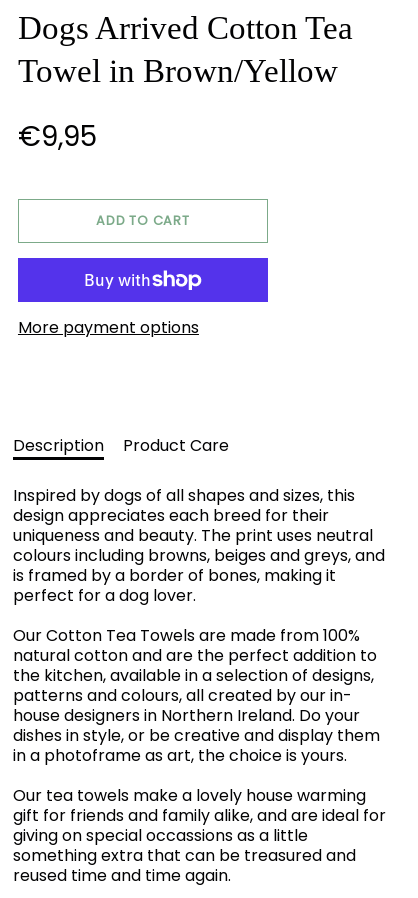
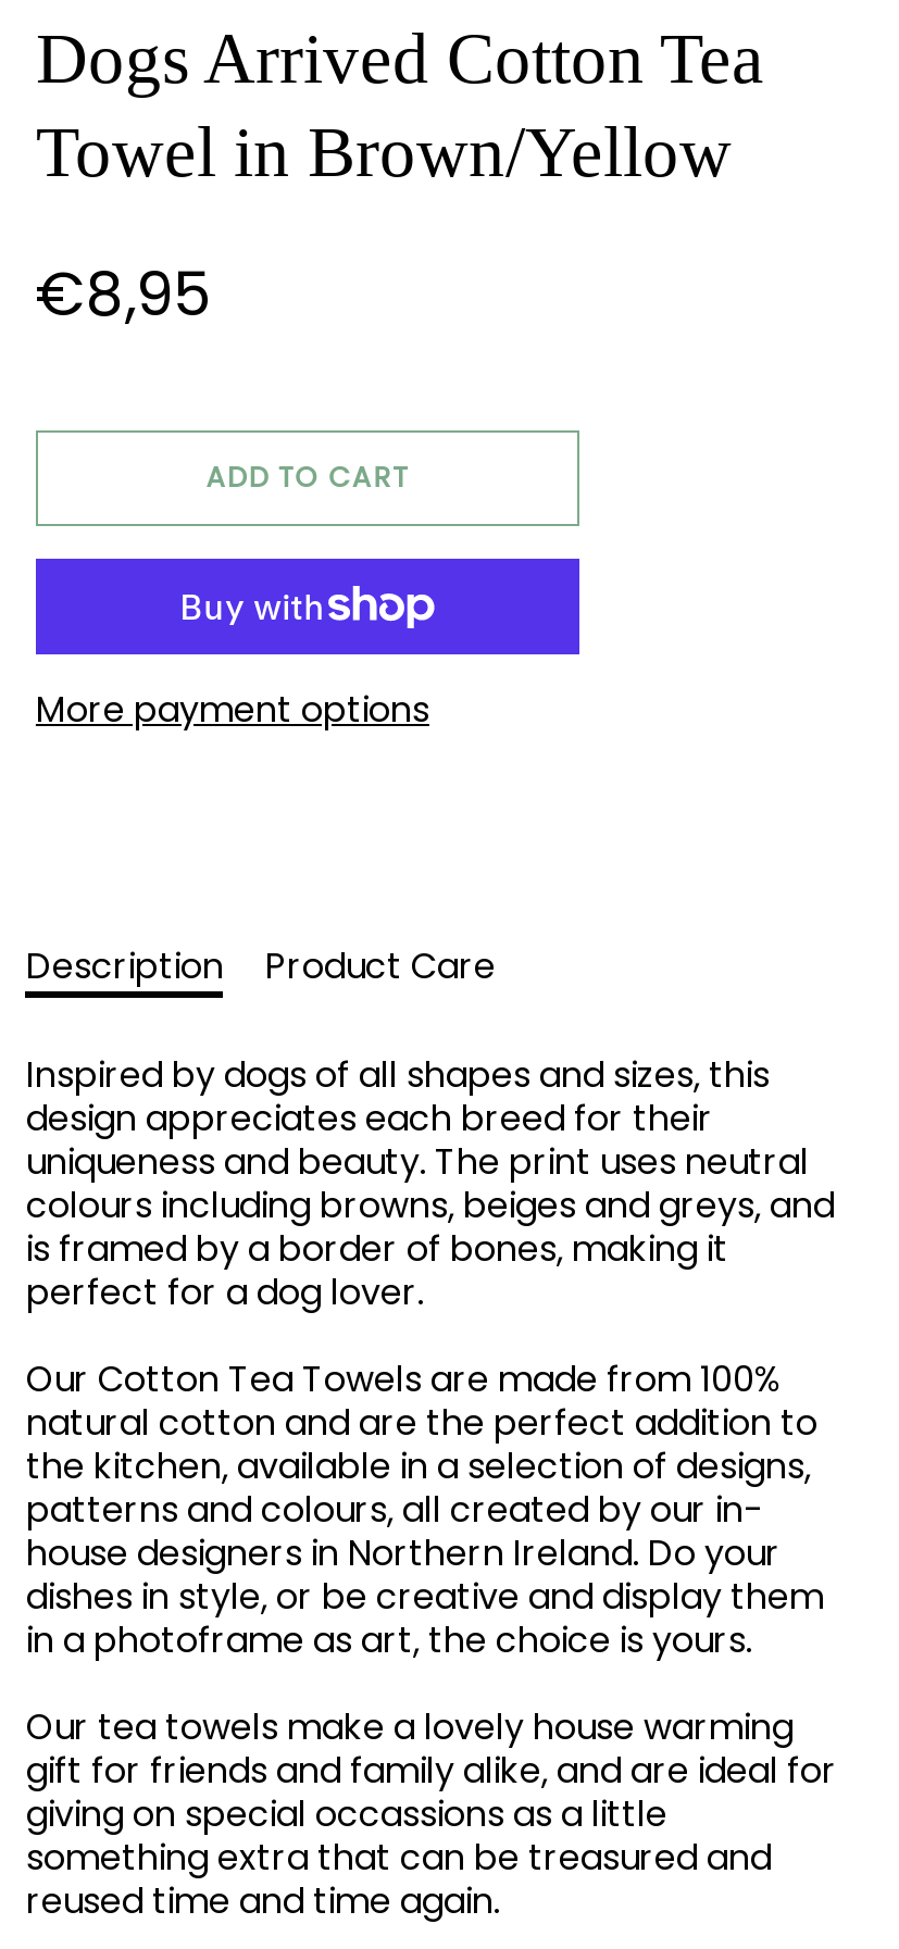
[18,117,97,156] €9,95 -> [36,252,210,337] €8,95

